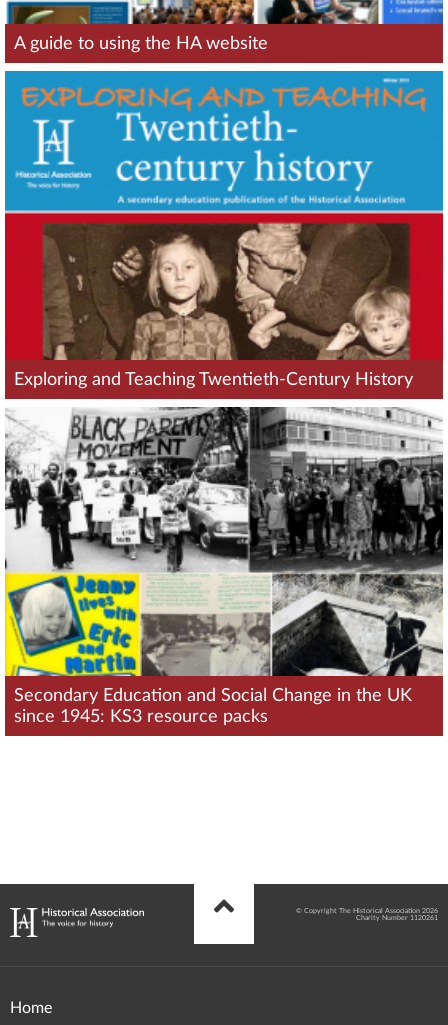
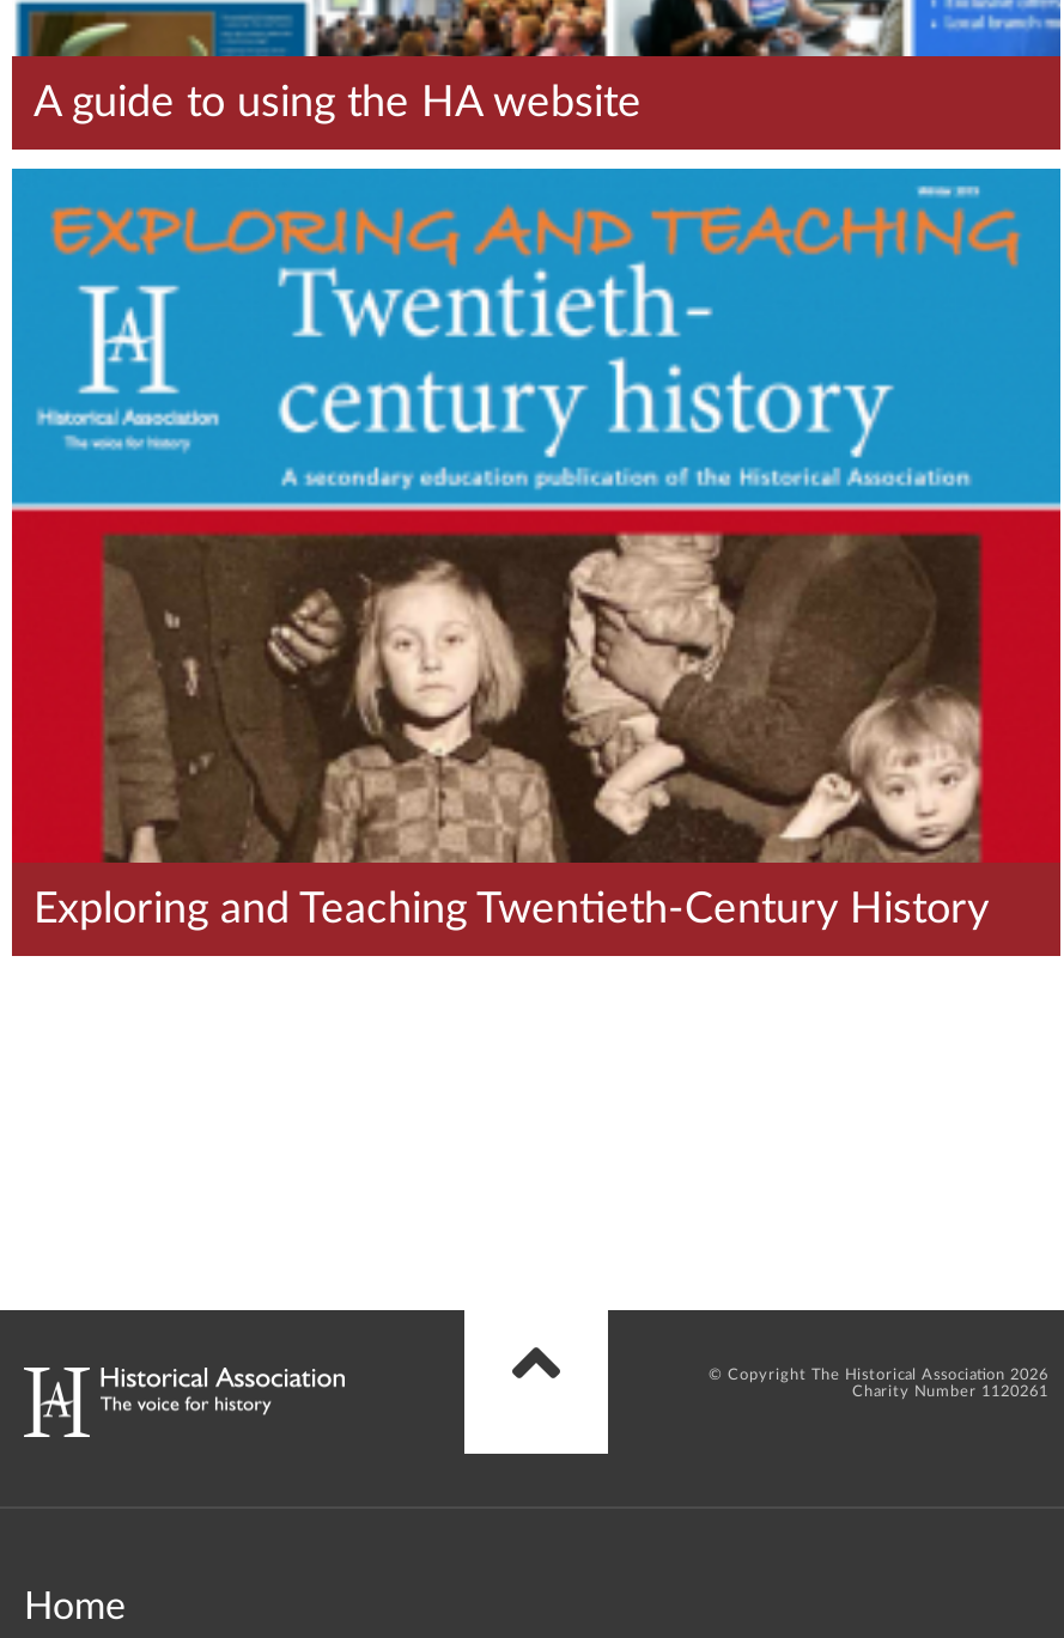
[4,406,444,725] [image] | Secondary Education and Social Change in the UK | since 1945: KS3 resource packs -> none

